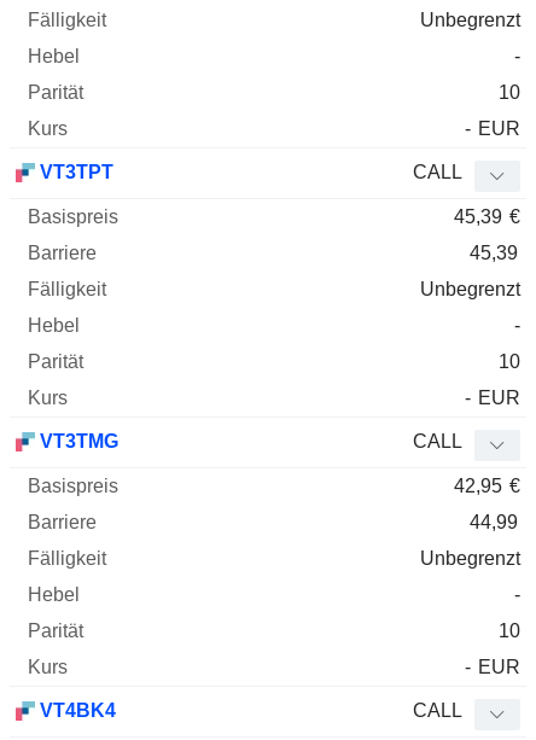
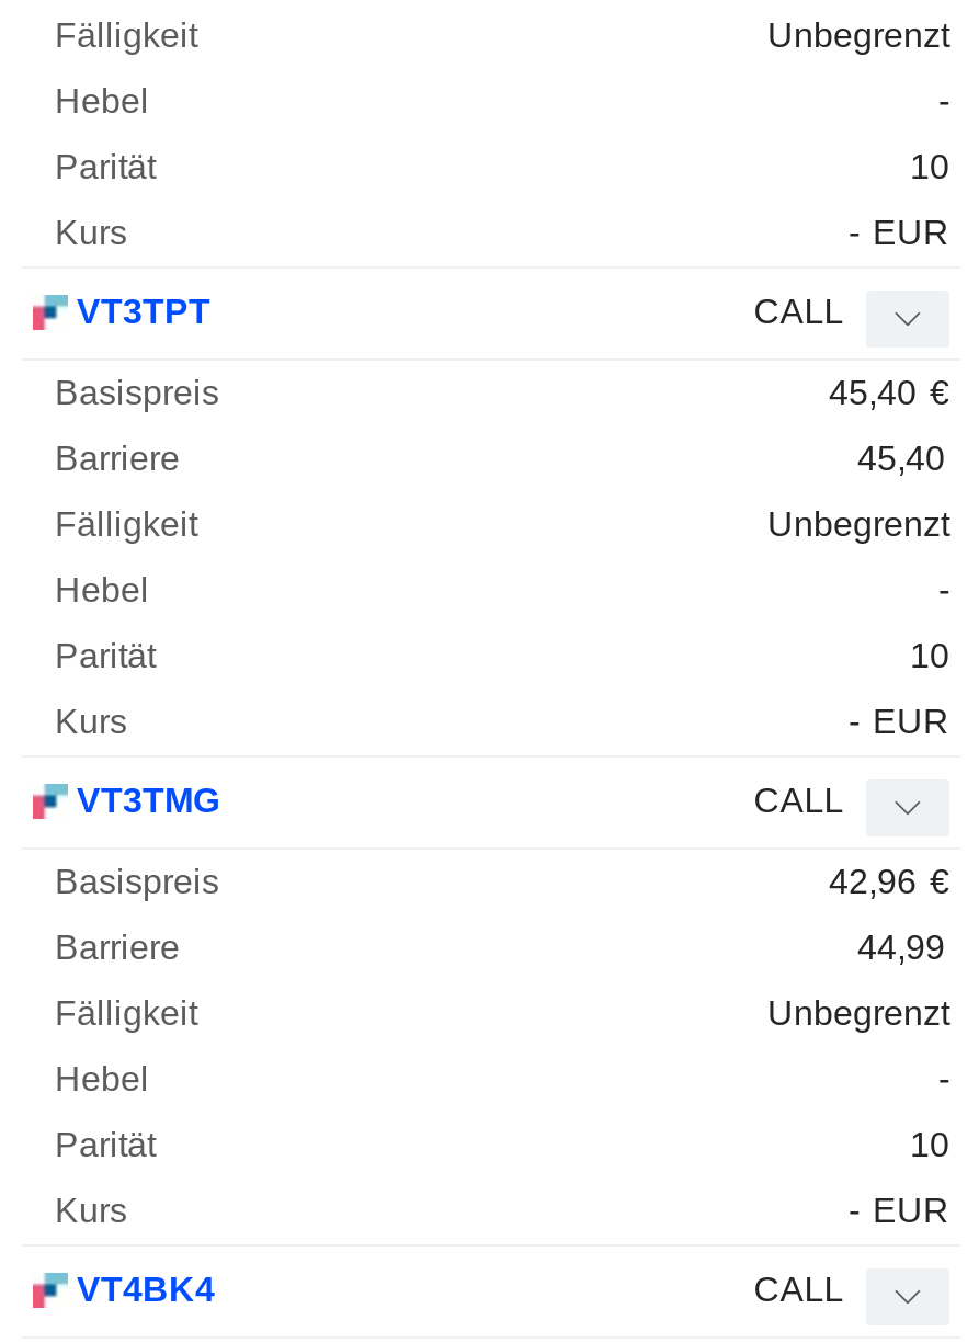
[454,207,520,227] 45,39 € -> [829,374,949,412] 45,40 €
[470,243,518,263] 45,39 -> [857,440,945,477] 45,40
[454,476,520,496] 42,95 € -> [829,863,949,901] 42,96 €

